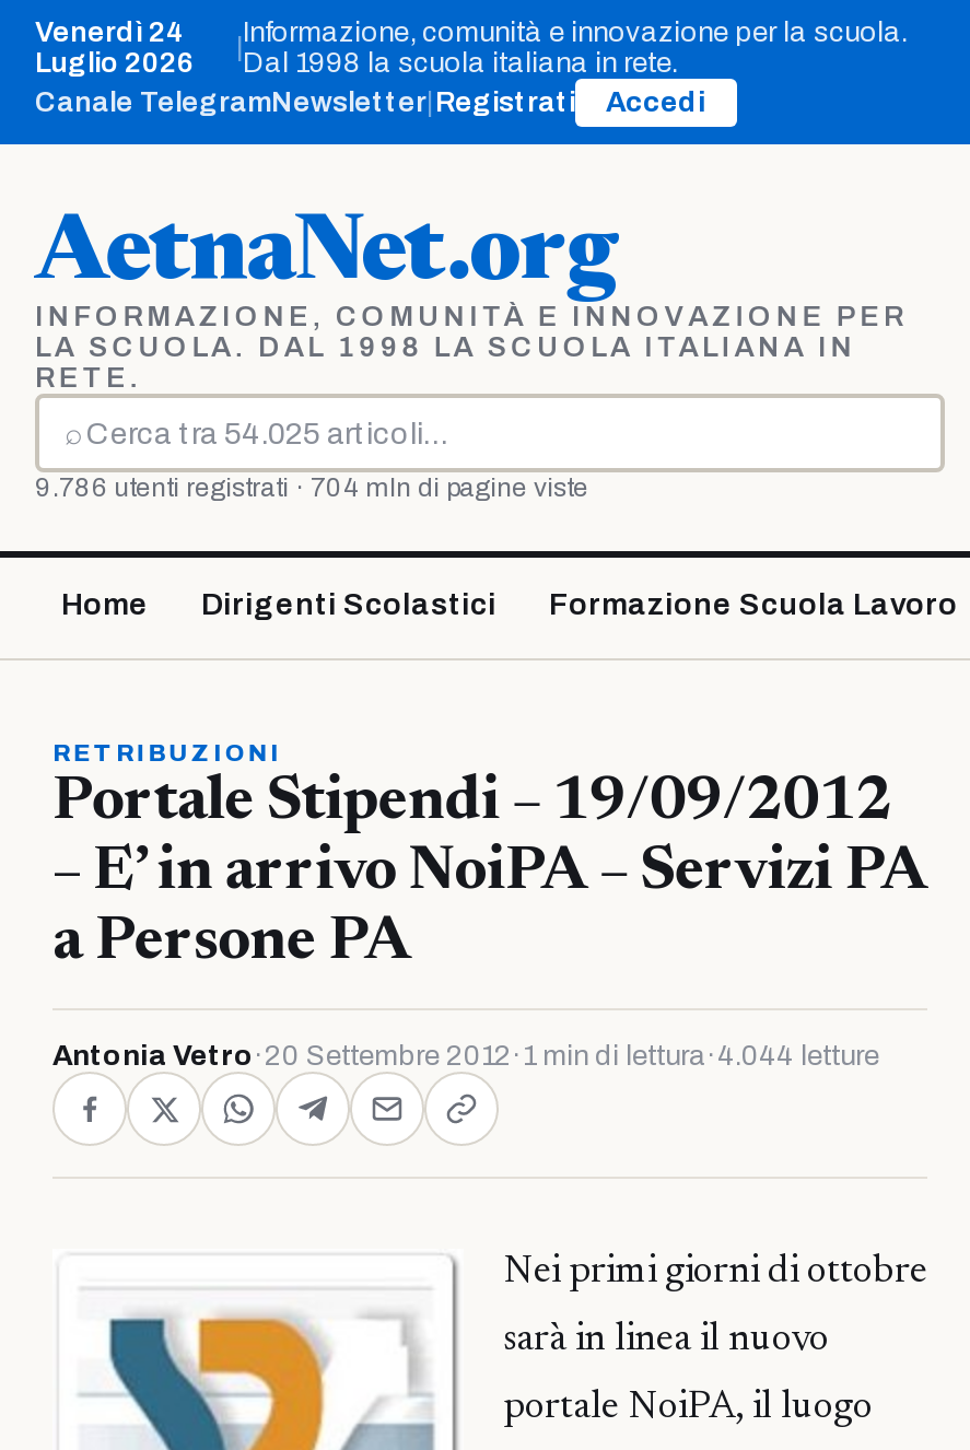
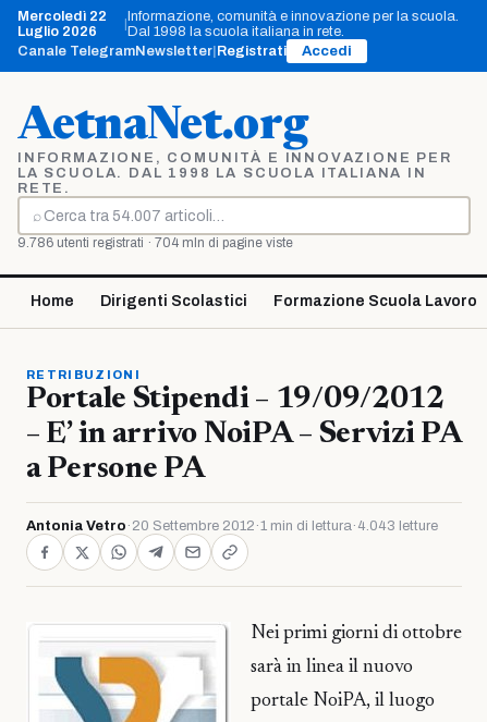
[35,17,186,48] Venerdì 24 -> [17,9,107,24] Mercoledì 22
[52,1041,879,1072] Antonia Vetro · 20 Settembre 2012 · 1 min di lettura · 4.044 letture -> [26,518,438,534] Antonia Vetro · 20 Settembre 2012 · 1 min di lettura · 4.043 letture

